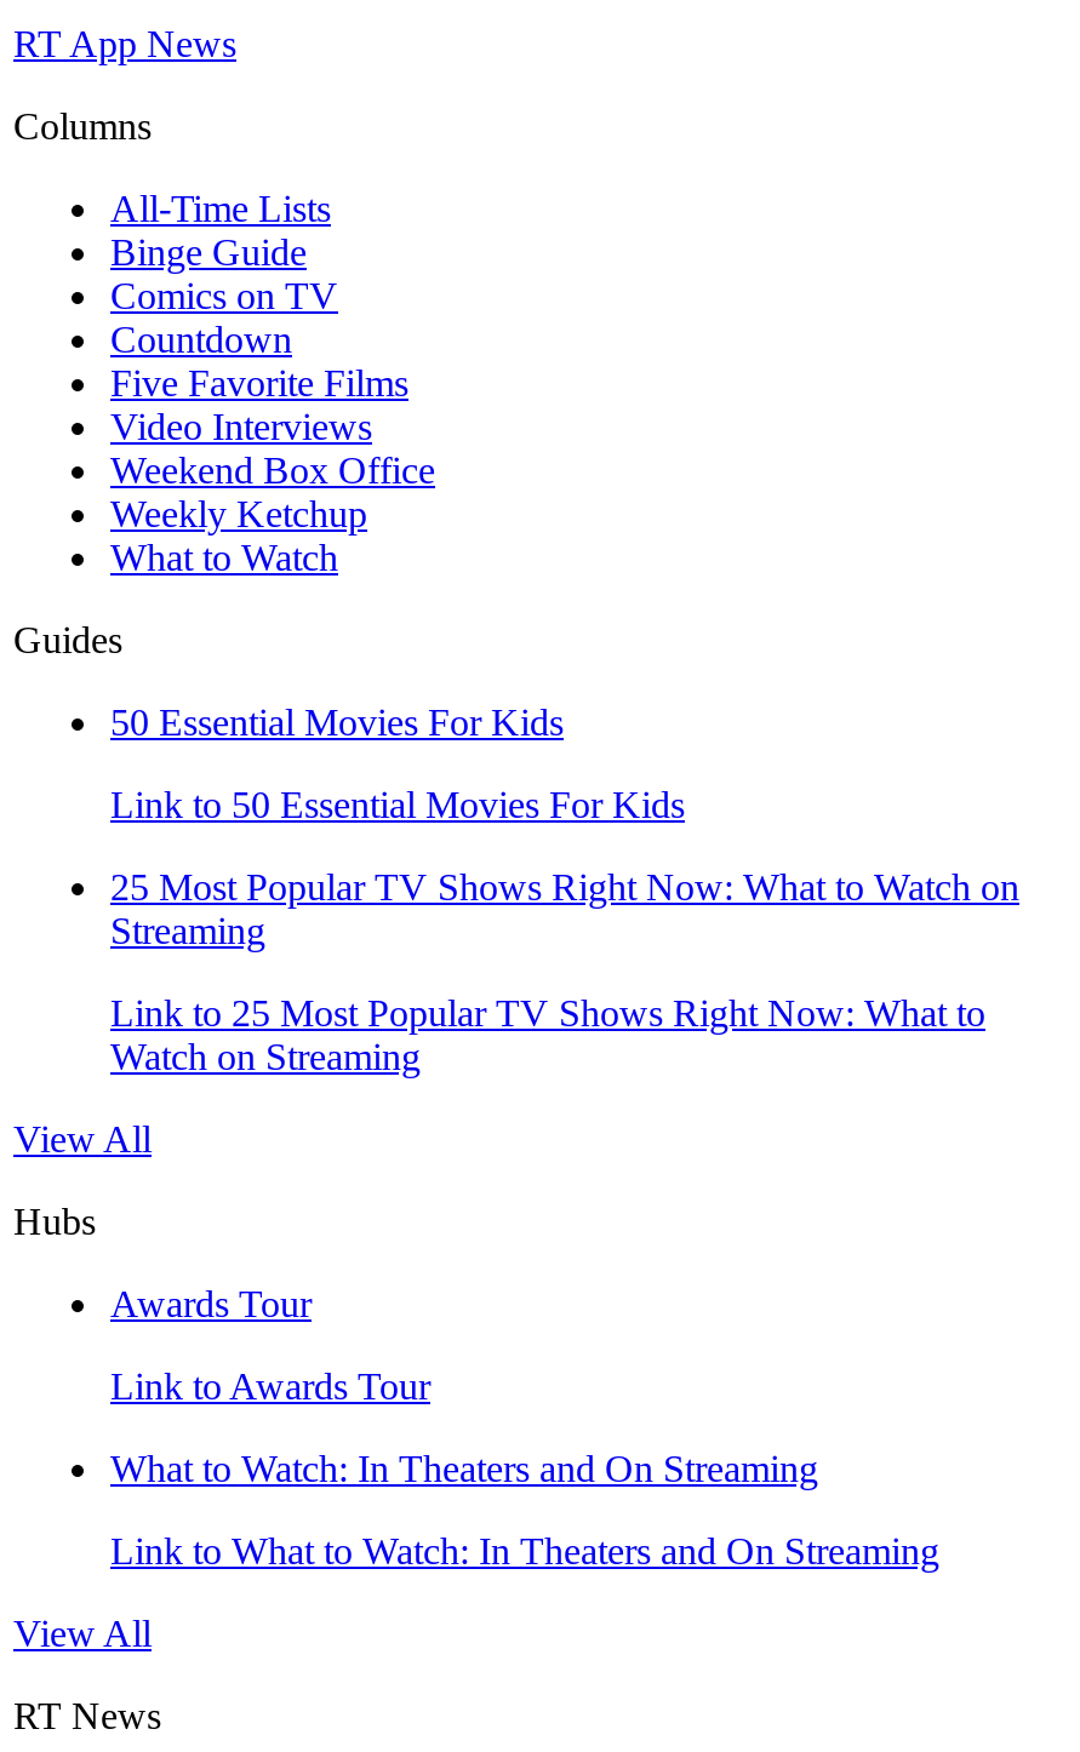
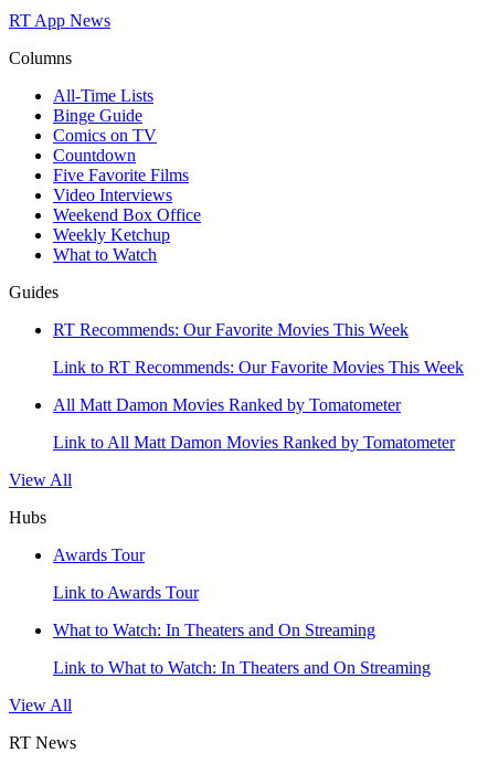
[110,702,564,743] 50 Essential Movies For Kids -> [53,320,409,339] RT Recommends: Our Favorite Movies This Week
[110,784,685,825] Link to 50 Essential Movies For Kids -> [53,358,464,377] Link to RT Recommends: Our Favorite Movies This Week
[110,866,1019,951] 25 Most Popular TV Shows Right Now: What to Watch on | Streaming -> [53,395,401,414] All Matt Damon Movies Ranked by Tomatometer
[110,992,985,1077] Link to 25 Most Popular TV Shows Right Now: What to | Watch on Streaming -> [53,433,455,452] Link to All Matt Damon Movies Ranked by Tomatometer

